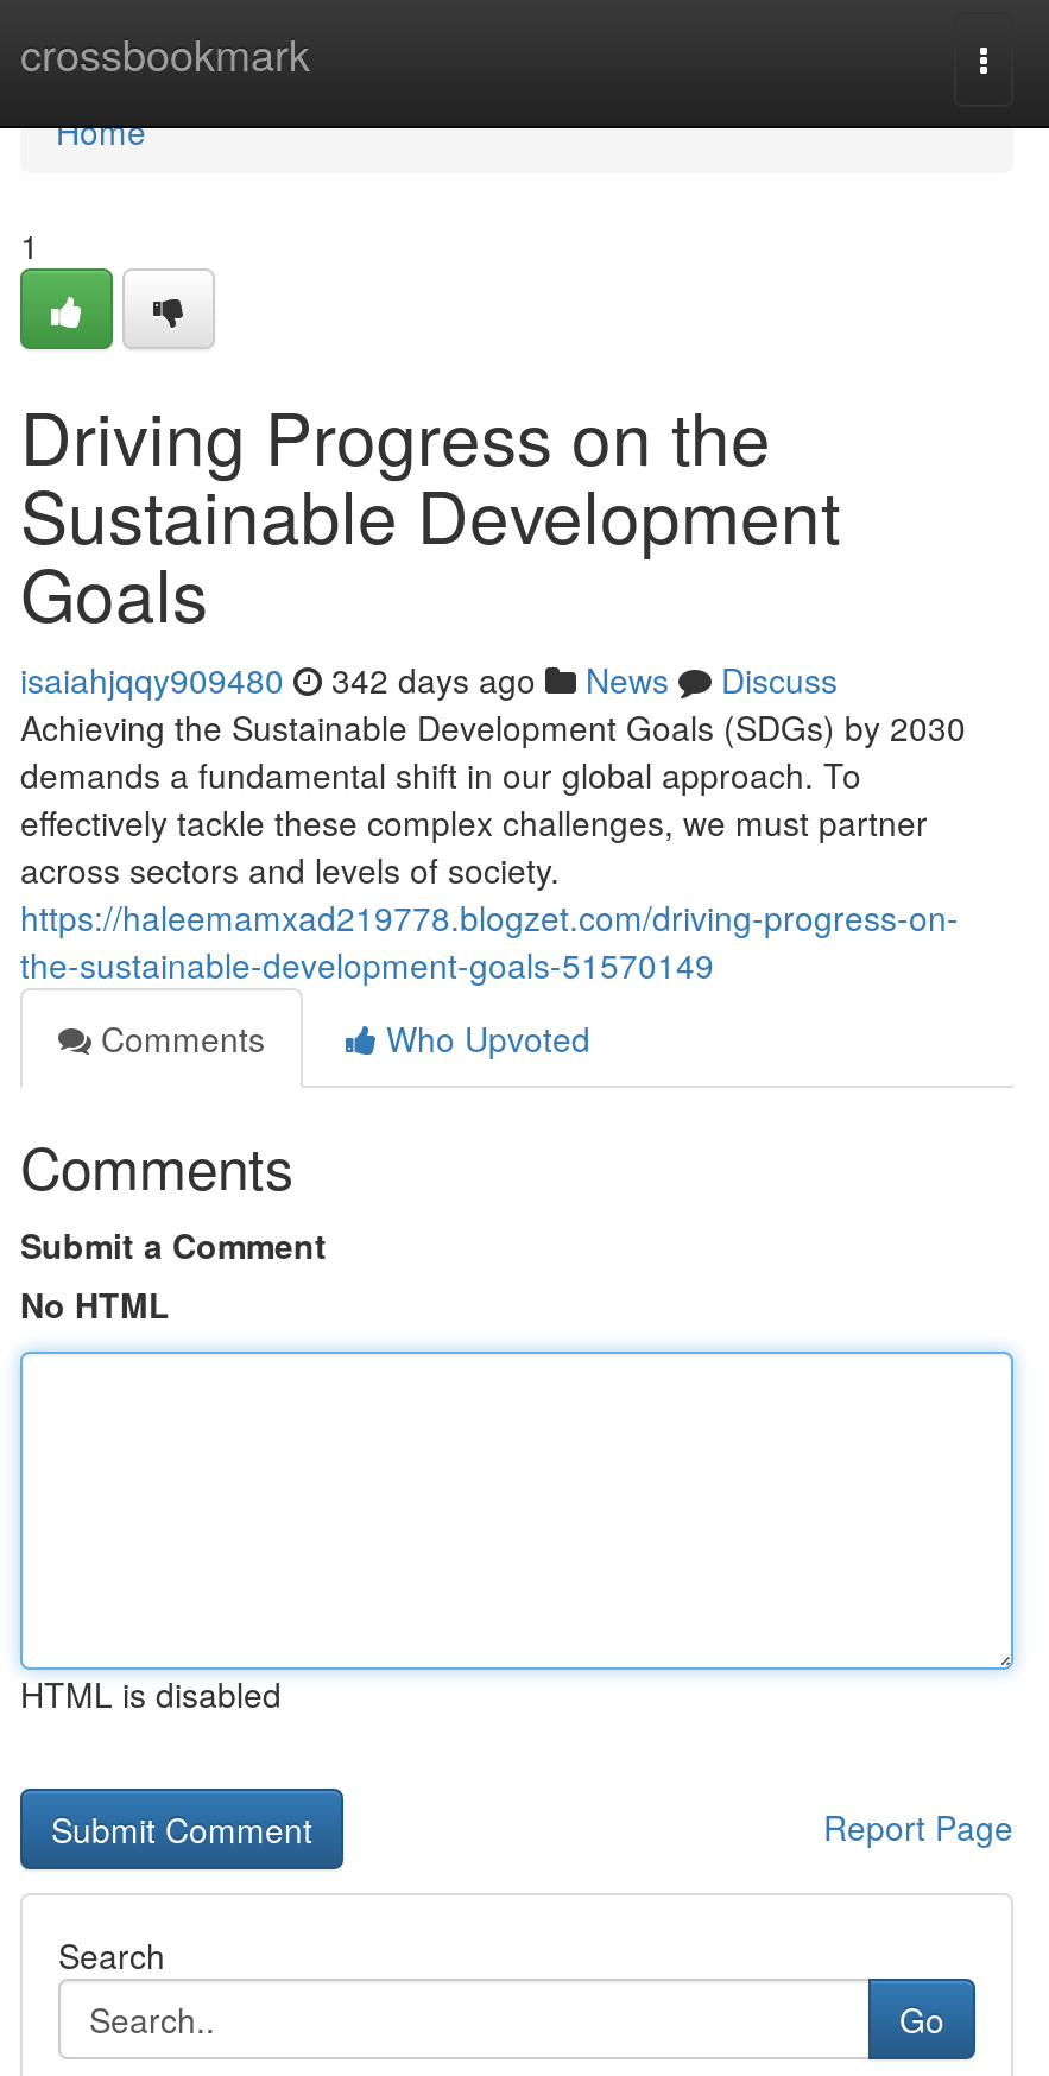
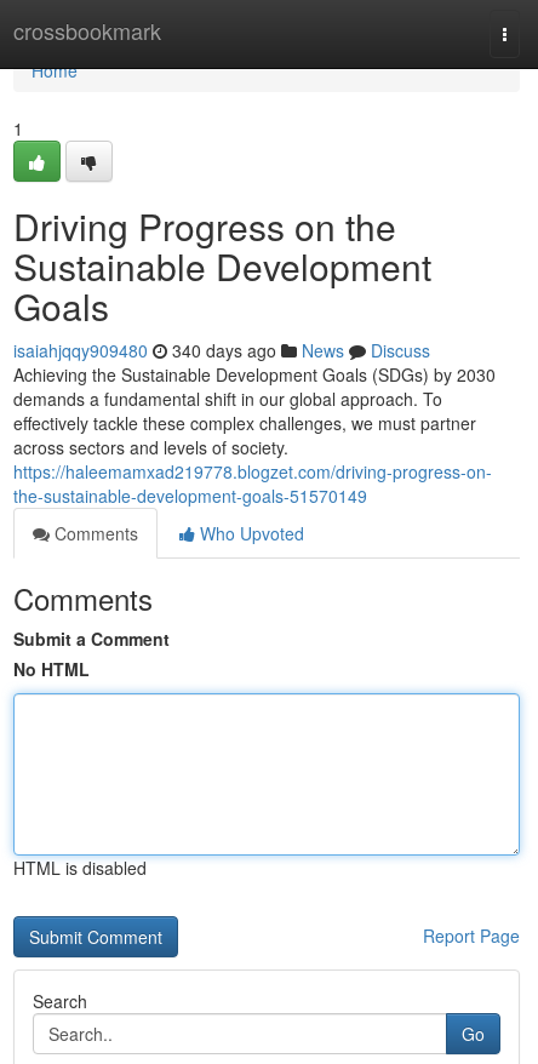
[20,656,838,703] isaiahjqqy909480 342 days ago News Discuss -> [13,338,430,362] isaiahjqqy909480 340 days ago News Discuss

